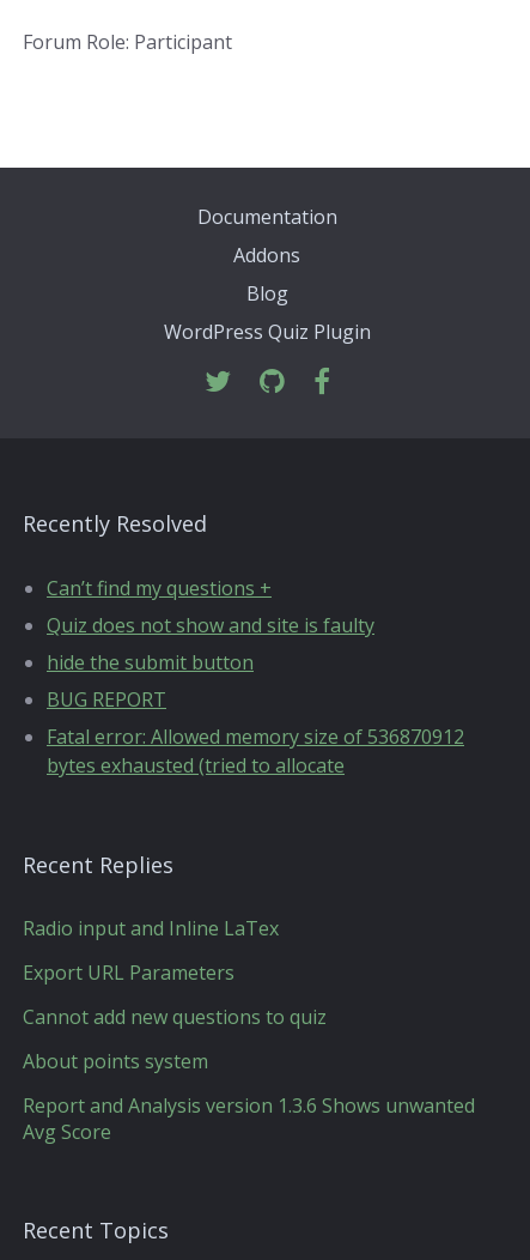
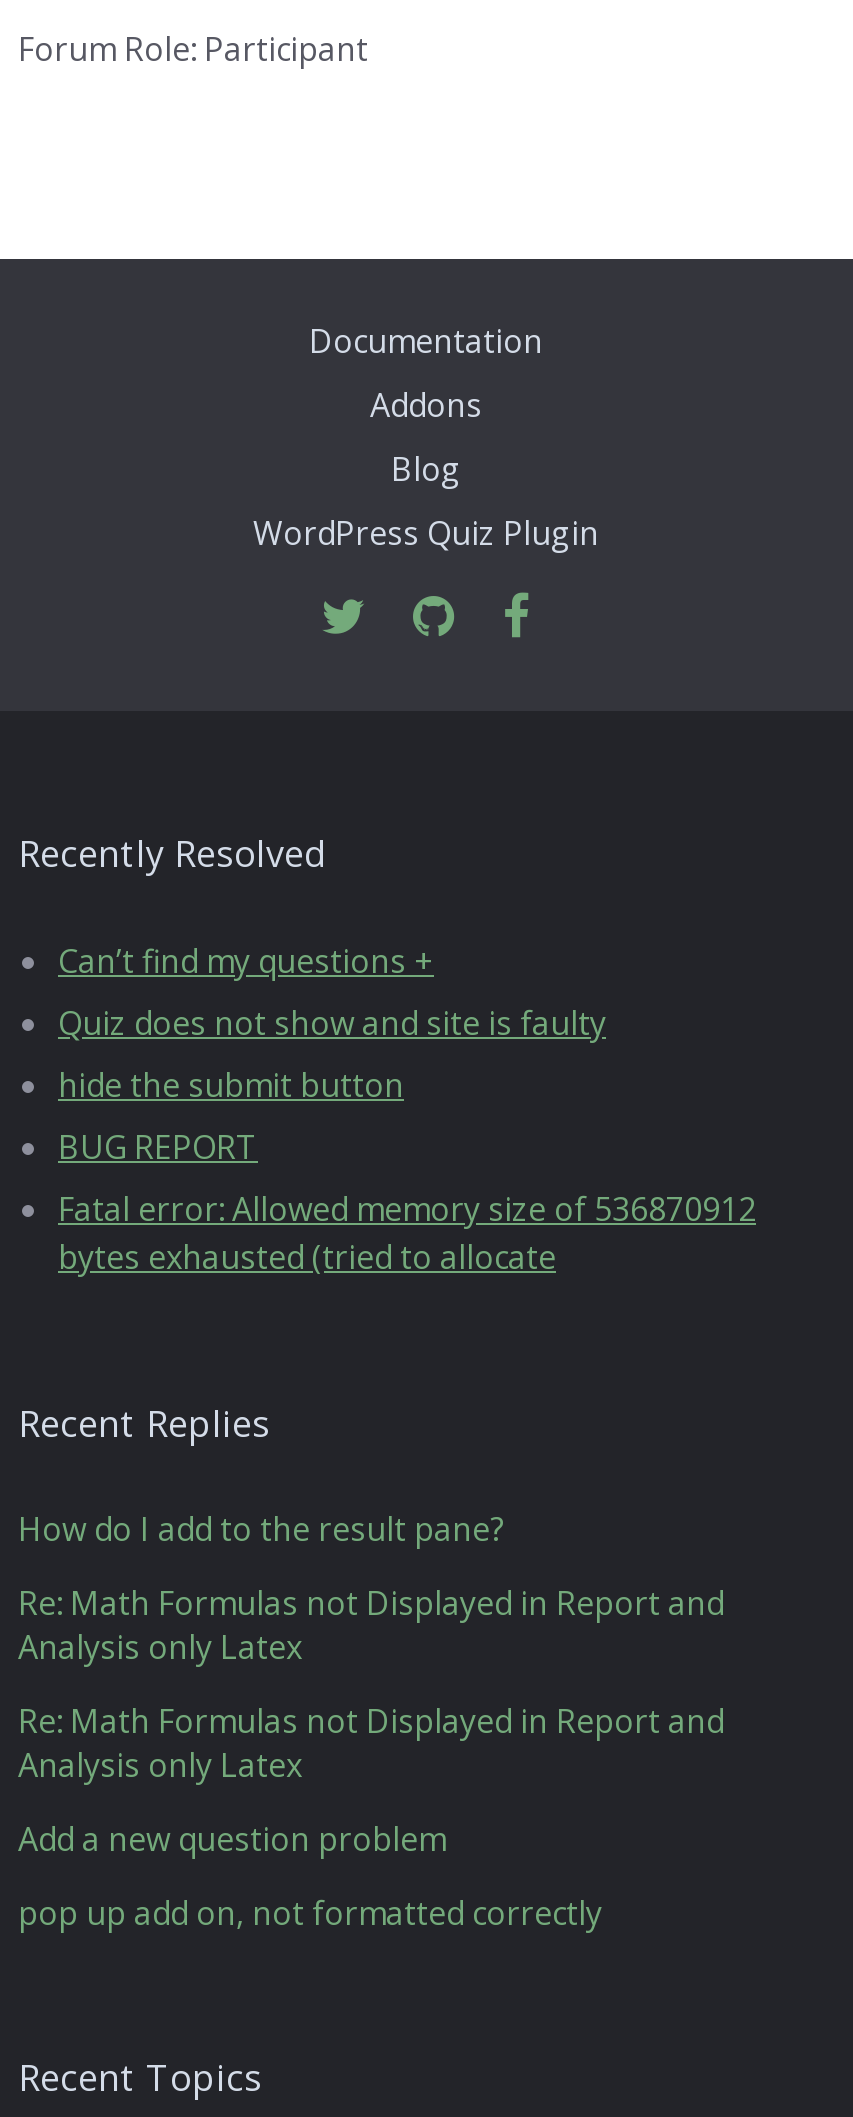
[23,915,279,941] Radio input and Inline LaTex -> [18,1507,504,1551] How do I add to the result pane?
[23,959,234,986] Export URL Parameters -> [18,1581,724,1669] Re: Math Formulas not Displayed in Report and | Analysis only Latex
[23,1004,327,1030] Cannot add new questions to quiz -> [18,1699,724,1787] Re: Math Formulas not Displayed in Report and | Analysis only Latex
[23,1048,208,1074] About points system -> [18,1817,446,1861] Add a new question problem
[23,1092,475,1145] Report and Analysis version 1.3.6 Shows unwanted | Avg Score -> [18,1891,602,1935] pop up add on, not formatted correctly

